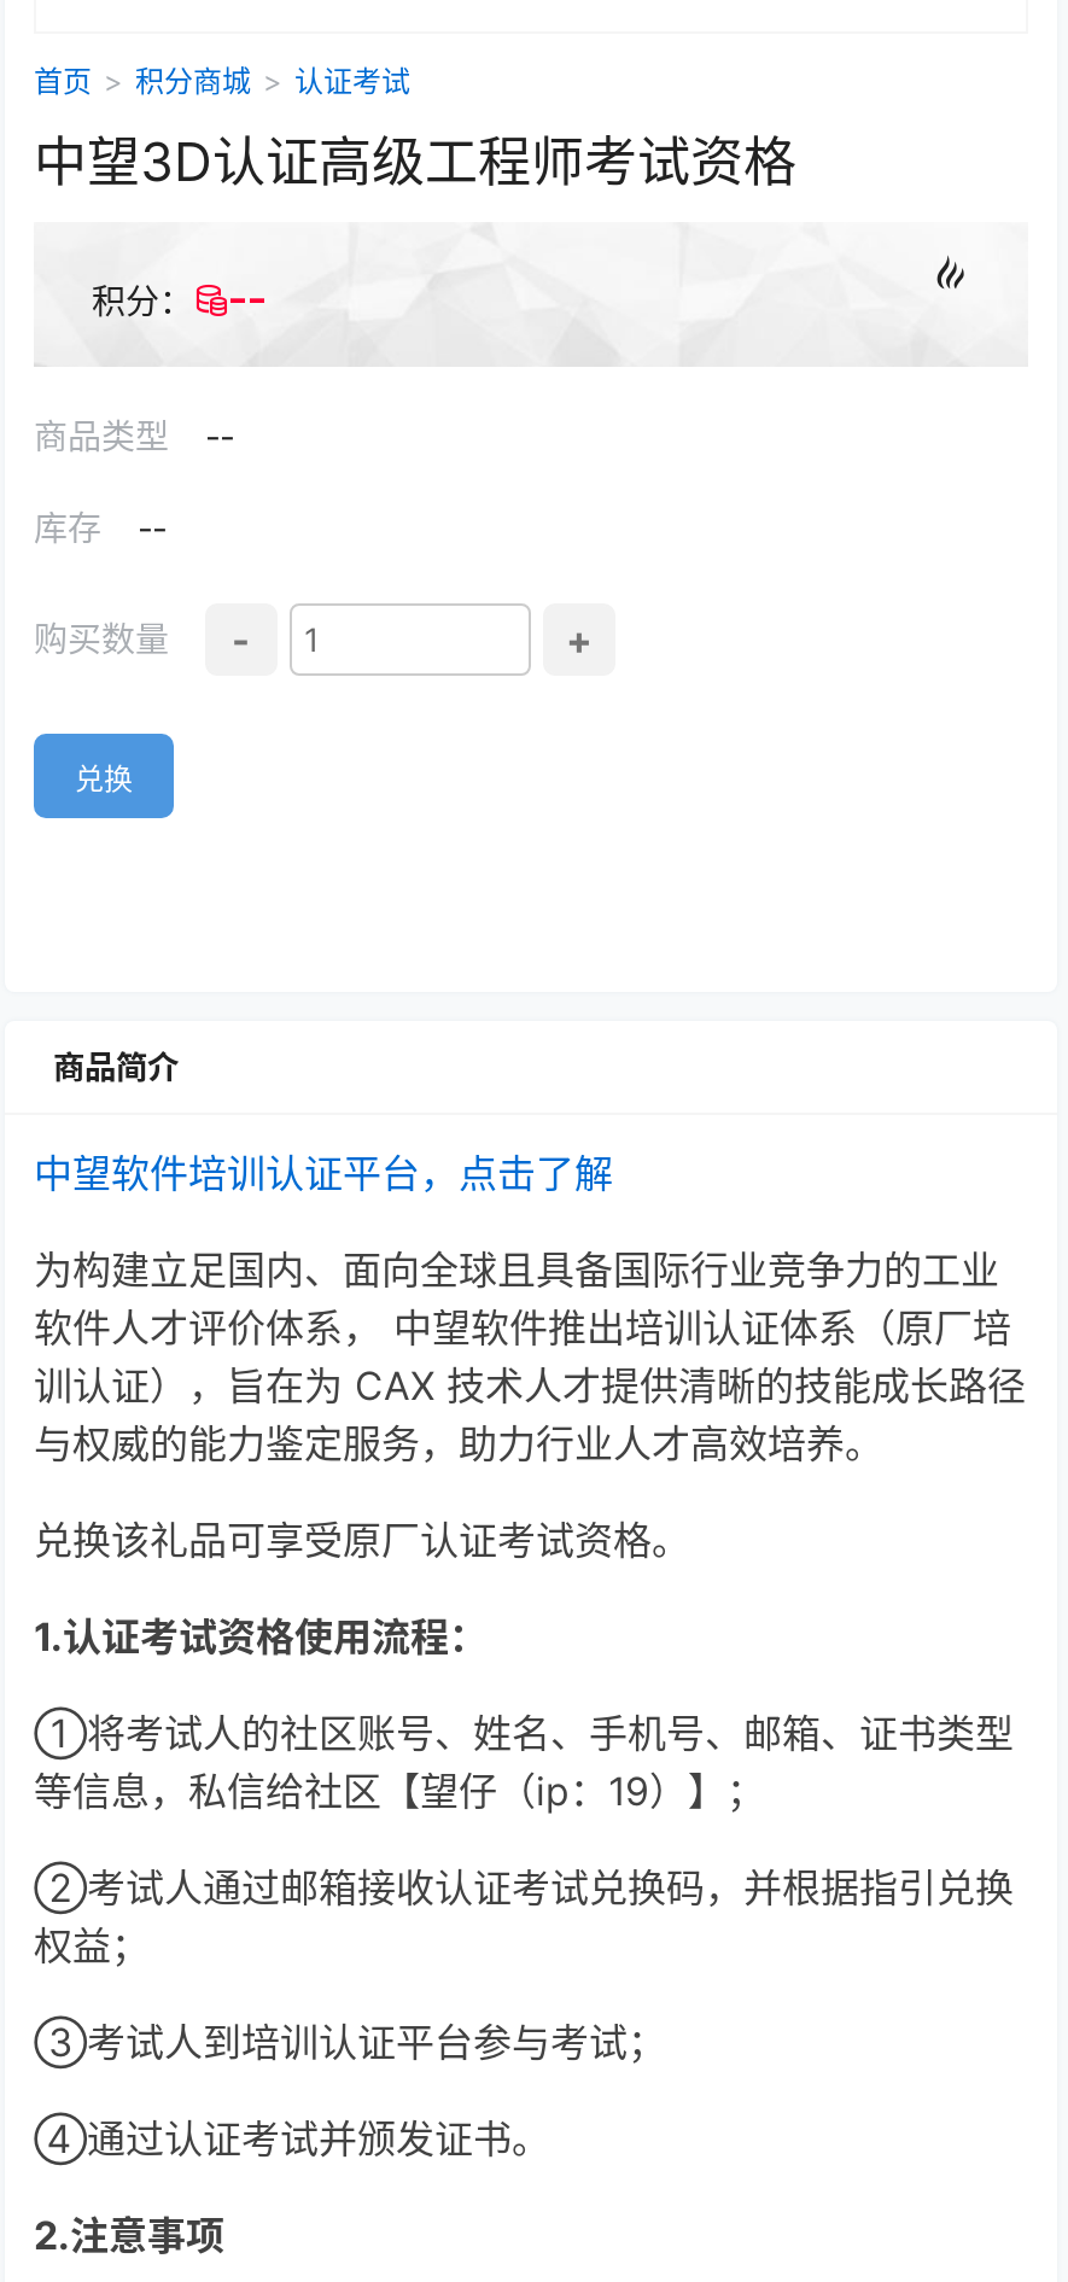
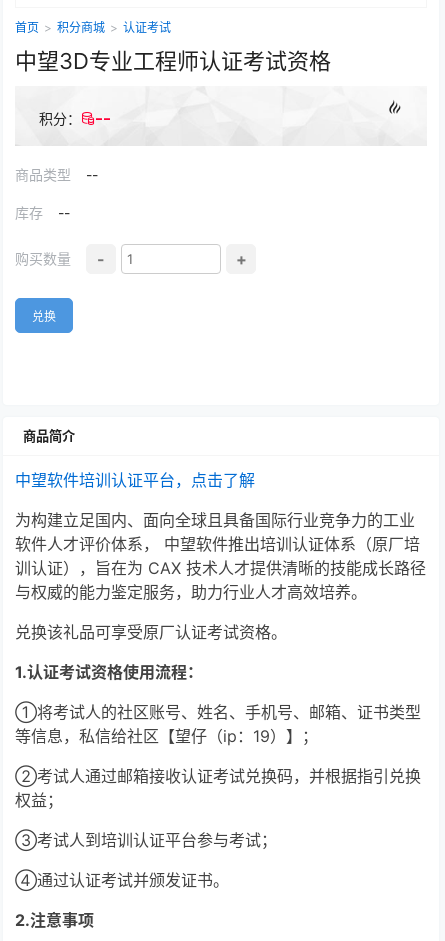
[34,130,796,193] 中望3D认证高级工程师考试资格 -> [15,48,331,74] 中望3D专业工程师认证考试资格

